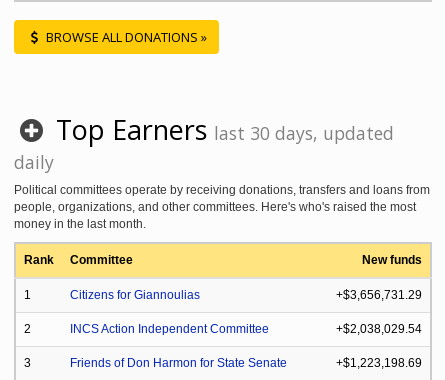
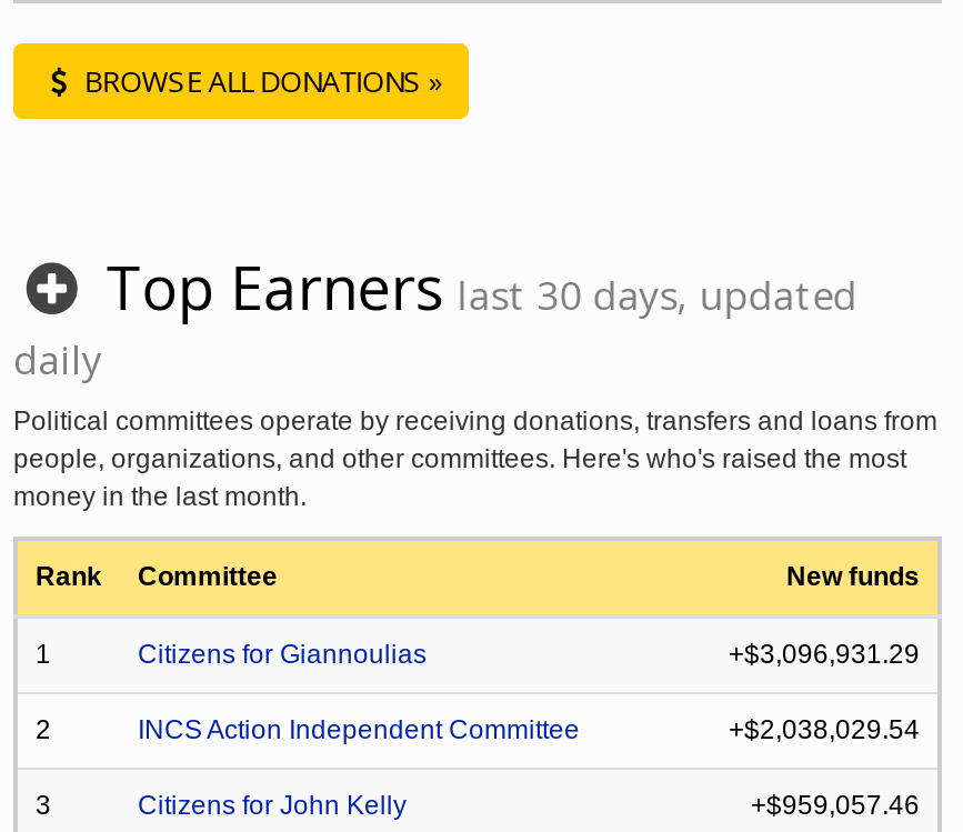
[336,288,422,302] +$3,656,731.29 -> [729,639,920,670] +$3,096,931.29
[70,356,422,370] Friends of Don Harmon for State Senate | +$1,223,198.69 -> [138,790,920,821] Citizens for John Kelly | +$959,057.46

